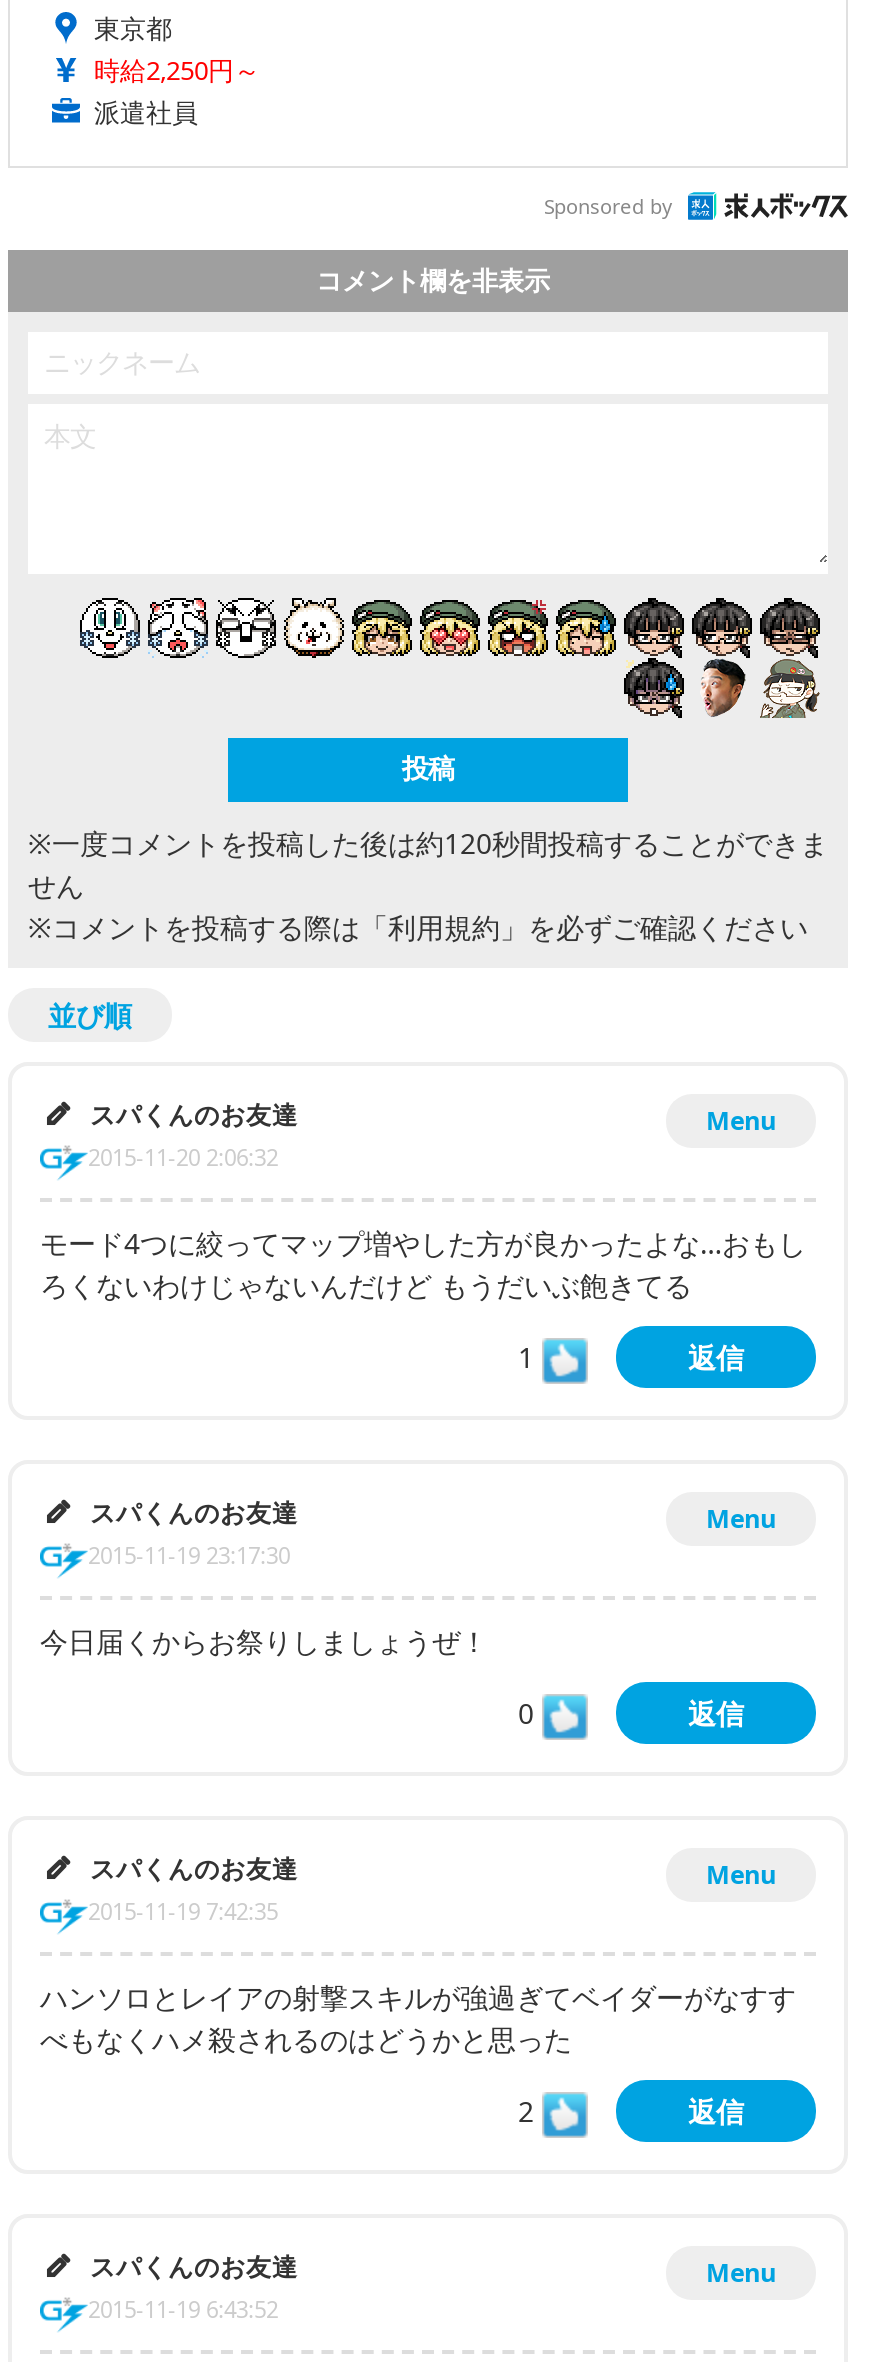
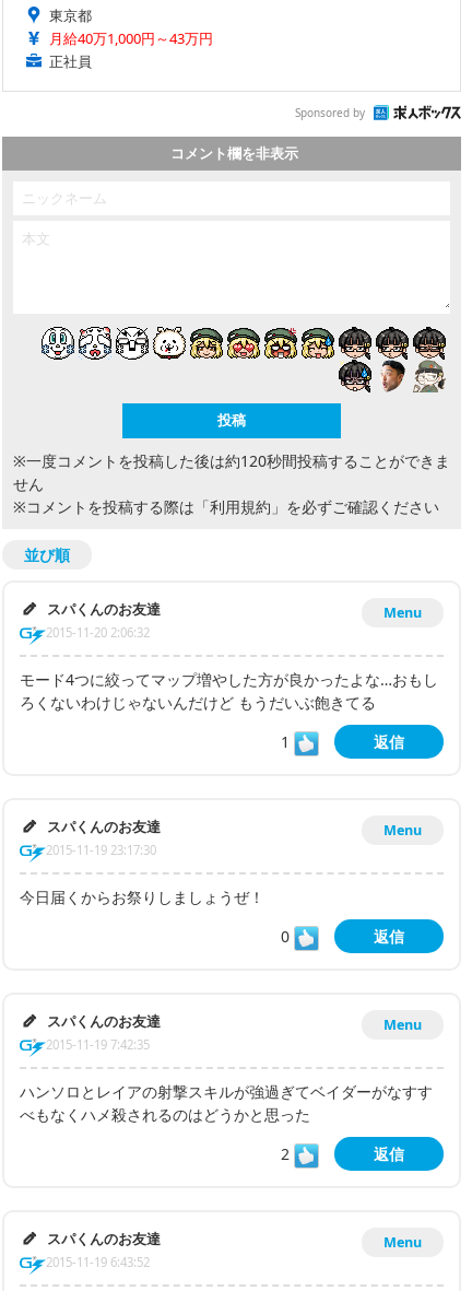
[94,52,260,130] 時給2,250円～ | 派遣社員 -> [49,28,213,71] 月給40万1,000円～43万円 | 正社員

